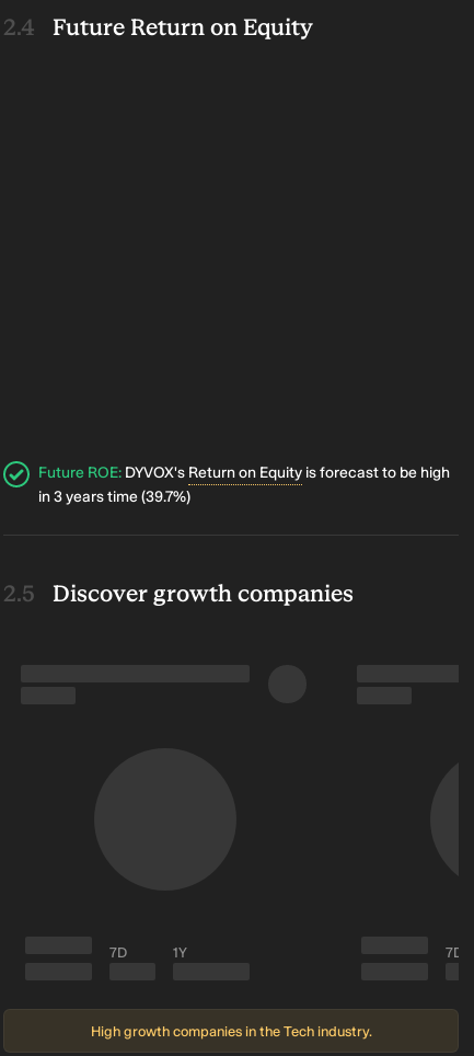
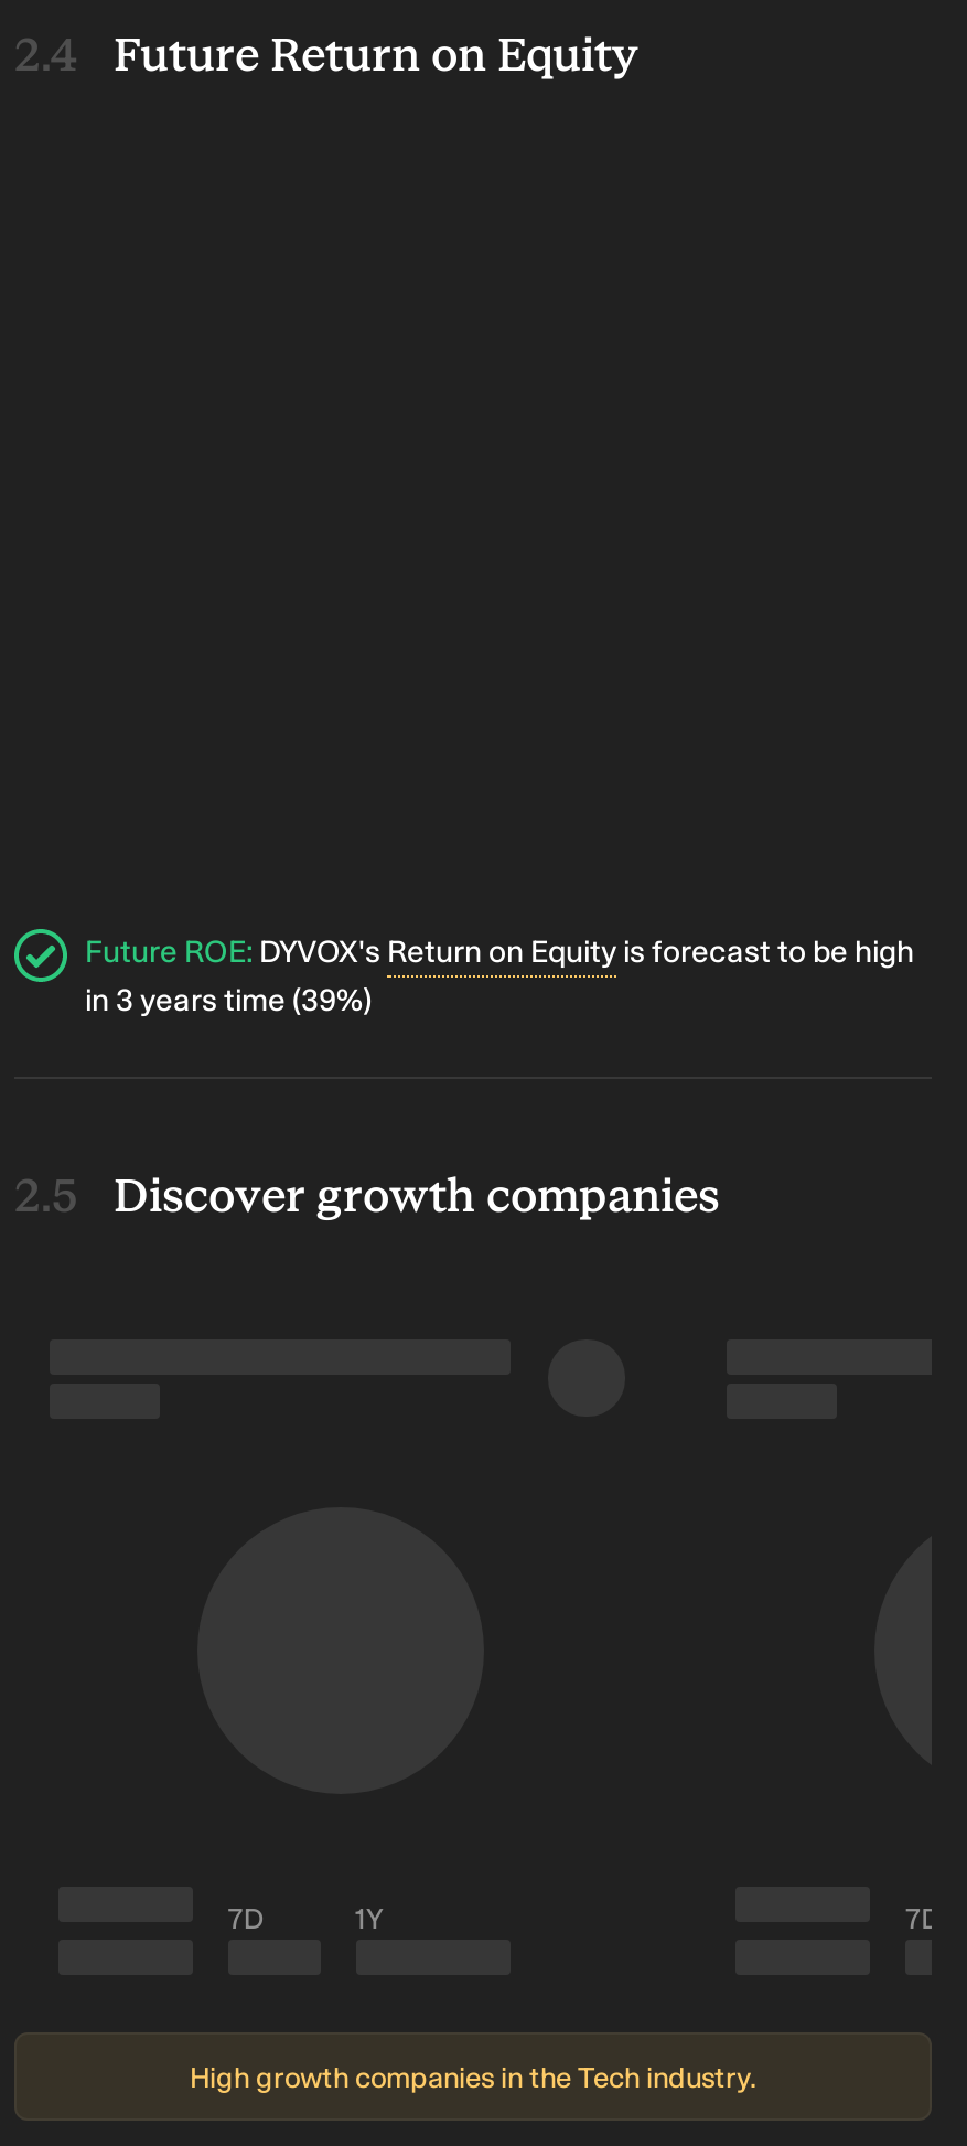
[38,487,190,506] in 3 years time (39.7%) -> [85,982,372,1019] in 3 years time (39%)

